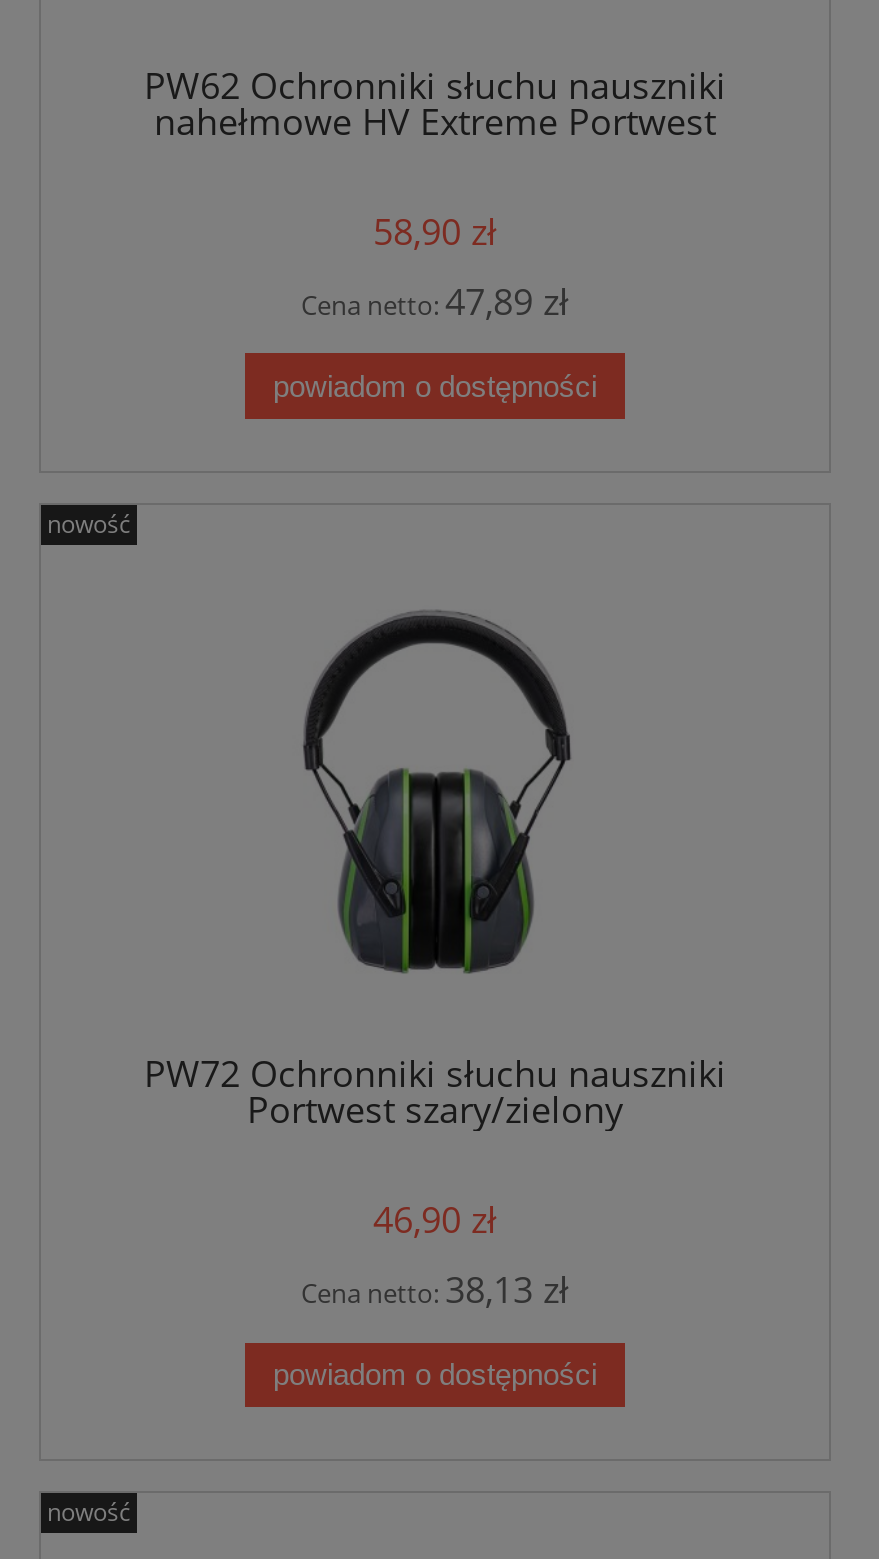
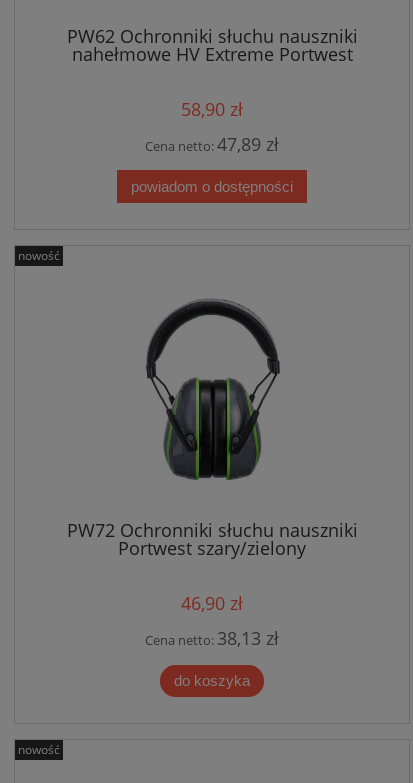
[273,1357,597,1391] powiadom o dostępności -> [174,672,250,689] do koszyka

